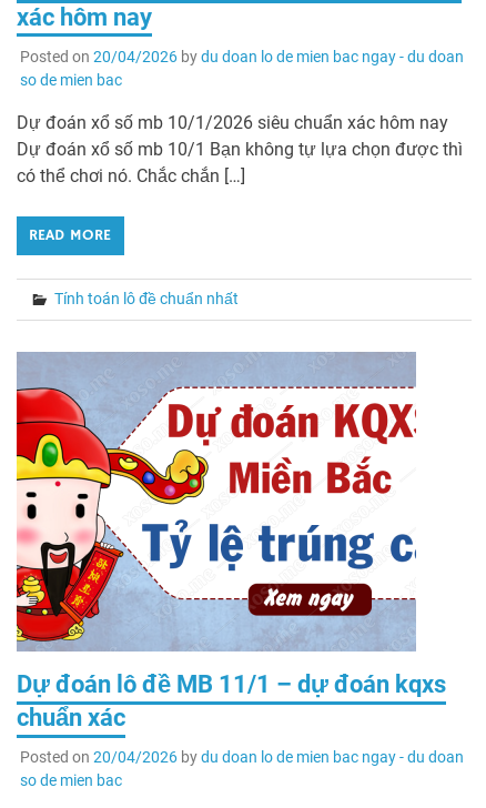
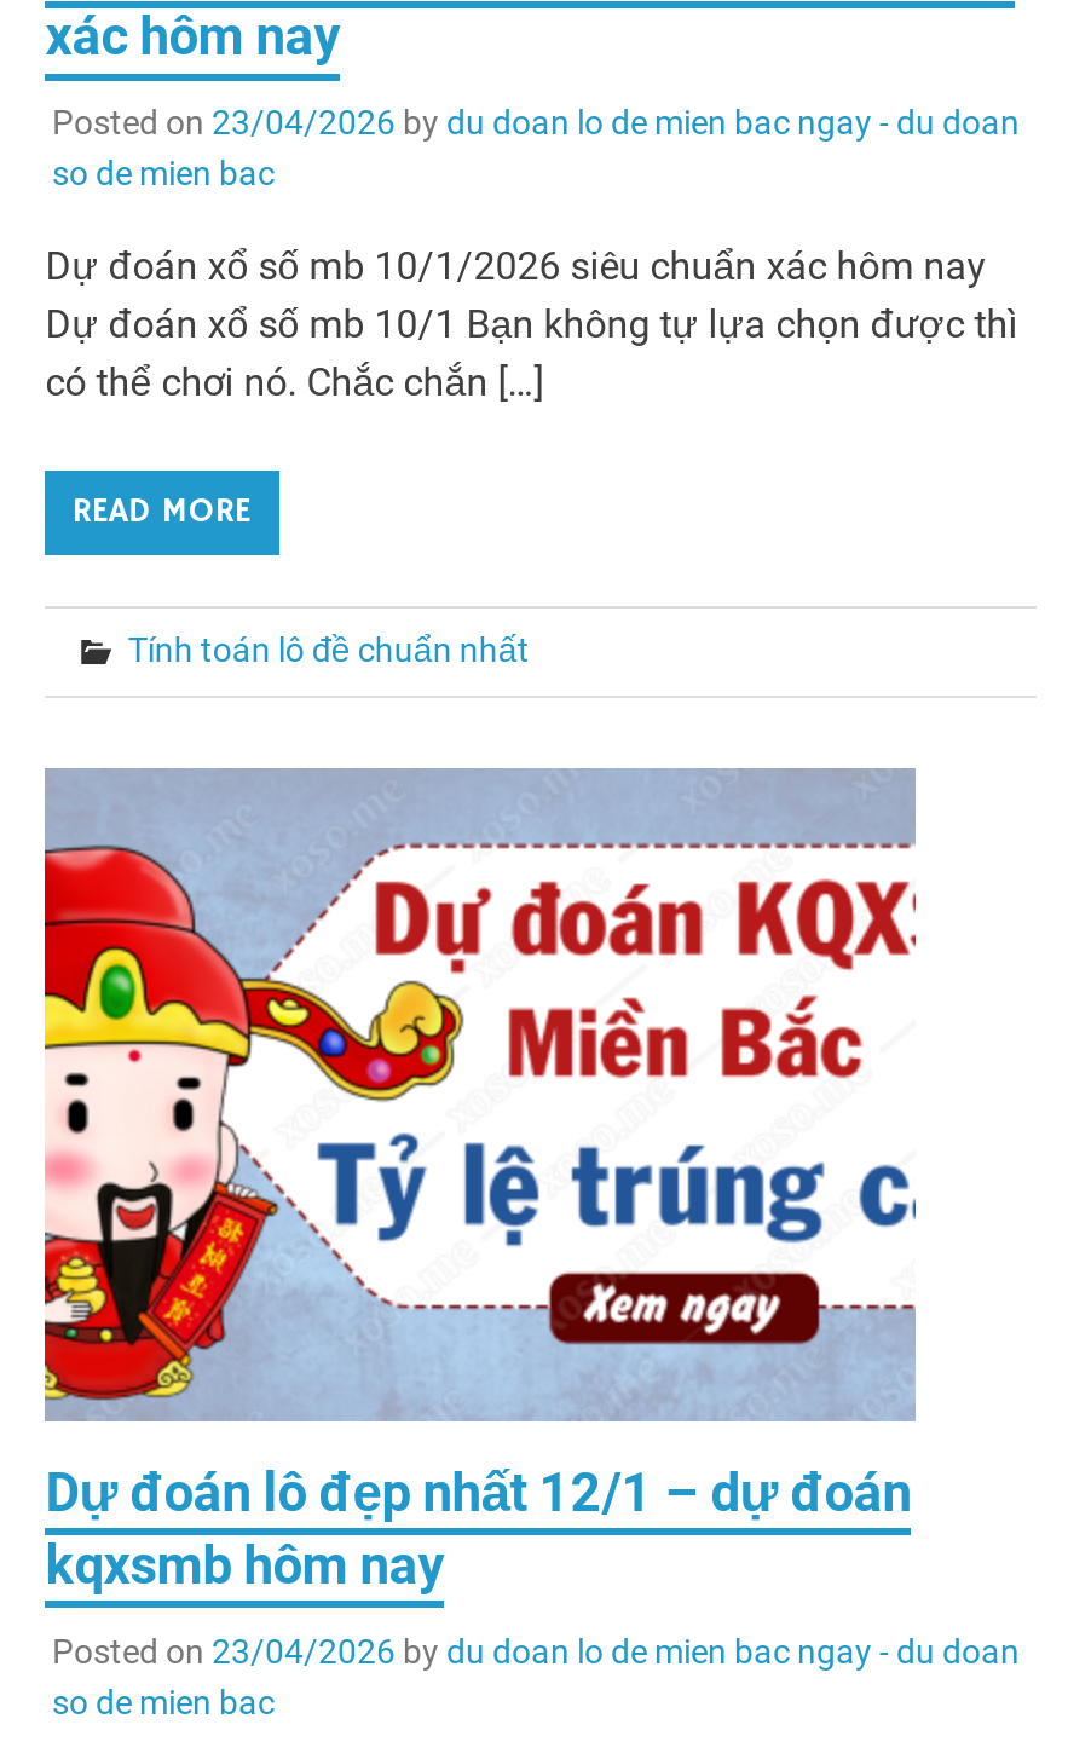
[20,47,464,65] Posted on 20/04/2026 by du doan lo de mien bac ngay - du doan -> [52,103,1020,142] Posted on 23/04/2026 by du doan lo de mien bac ngay - du doan
[17,671,446,732] Dự đoán lô đề MB 11/1 – dự đoán kqxs | chuẩn xác -> [45,1462,911,1595] Dự đoán lô đẹp nhất 12/1 – dự đoán | kqxsmb hôm nay
[20,748,464,766] Posted on 20/04/2026 by du doan lo de mien bac ngay - du doan -> [52,1631,1020,1670] Posted on 23/04/2026 by du doan lo de mien bac ngay - du doan

